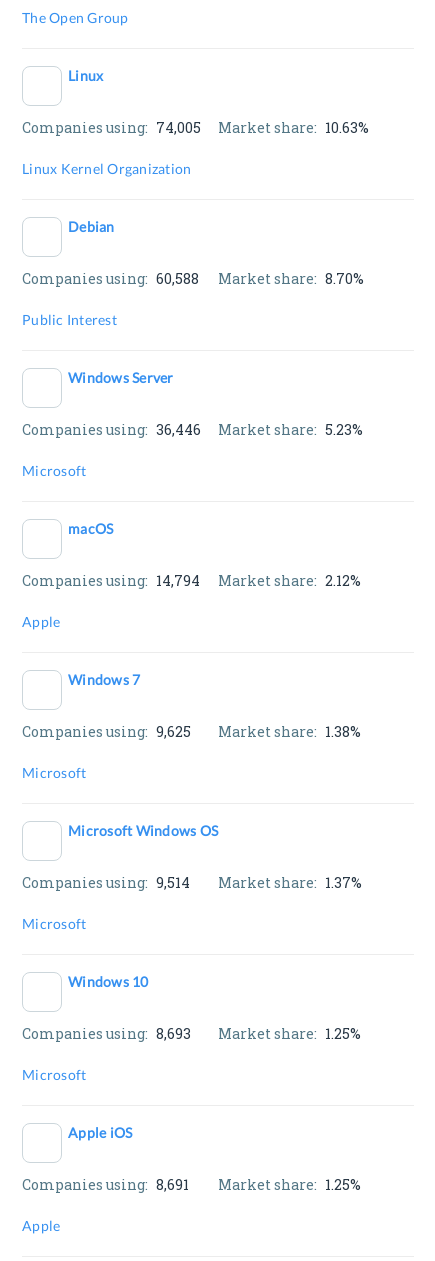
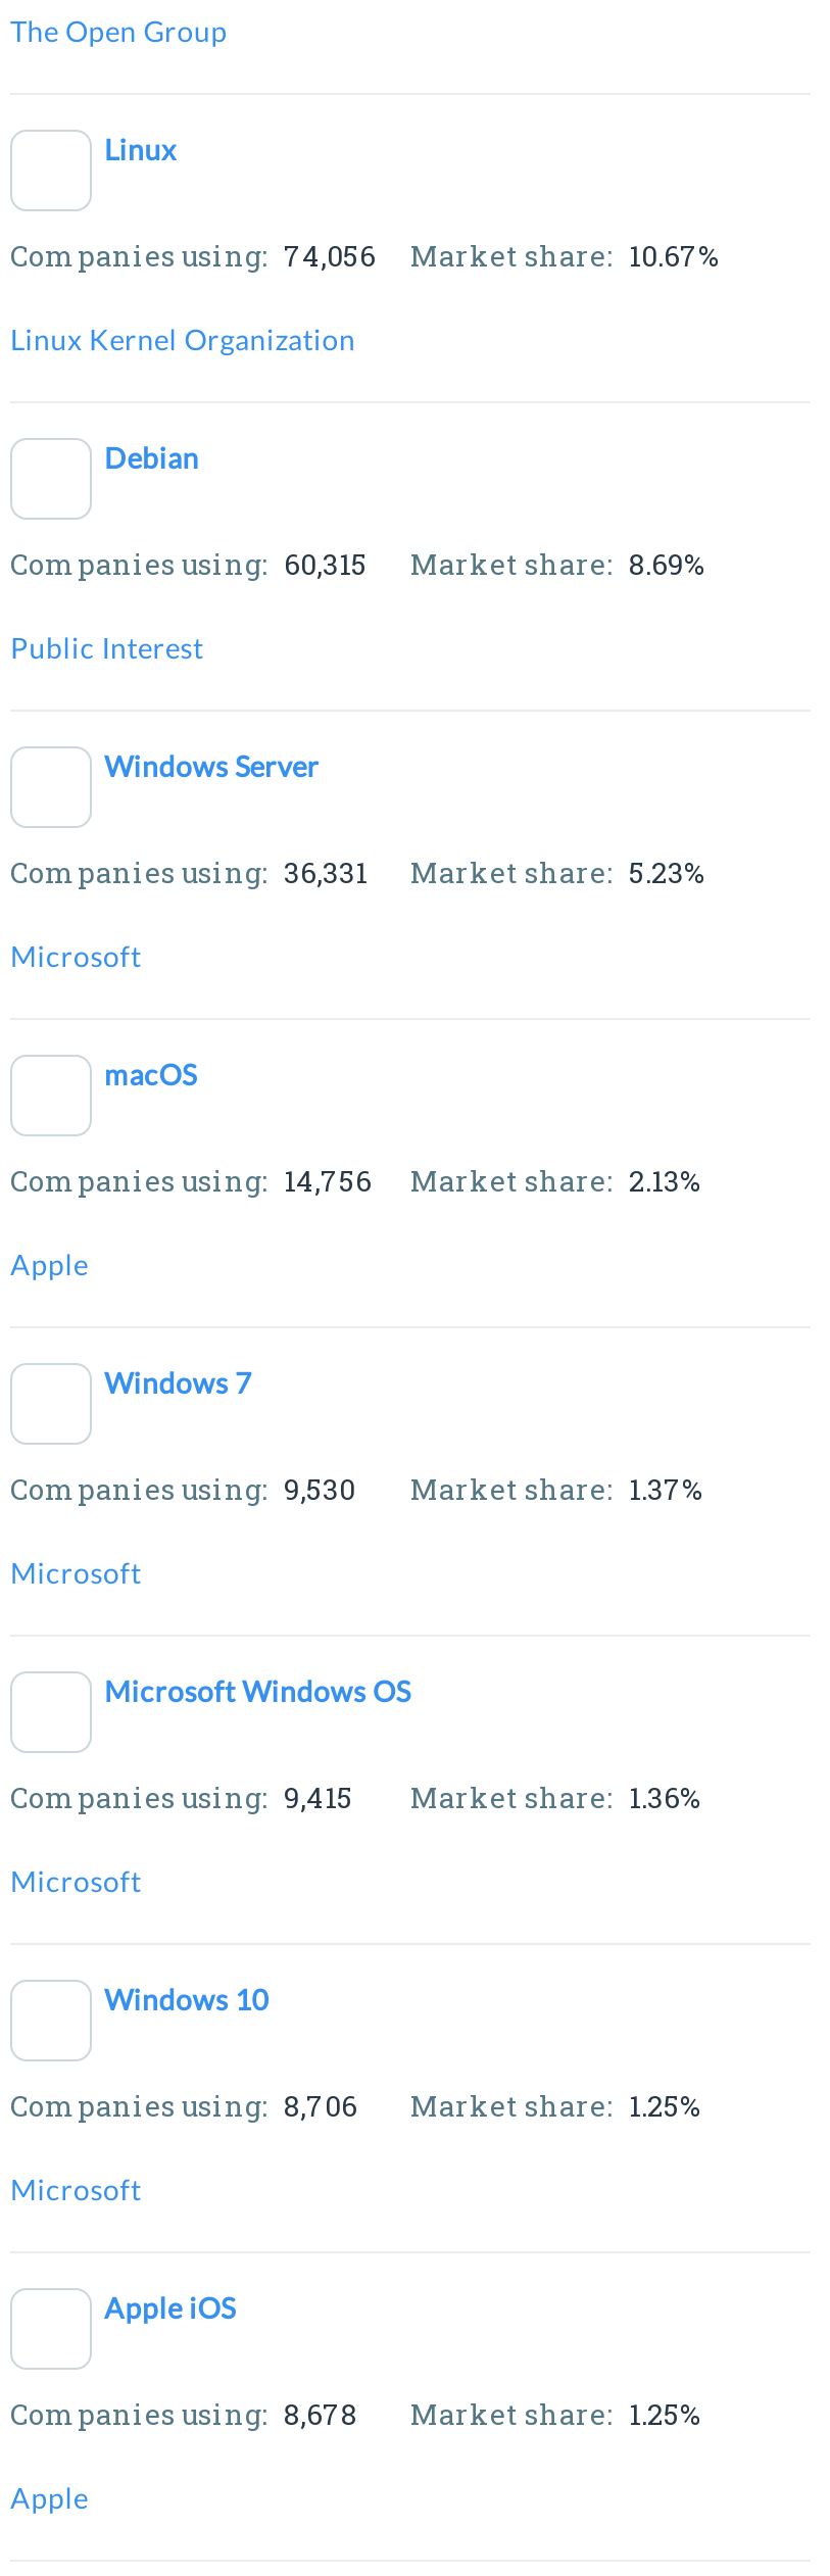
[22,118,201,137] Companies using: 74,005 -> [10,236,376,274] Companies using: 74,056
[218,118,369,137] Market share: 10.63% -> [410,236,721,274] Market share: 10.67%
[22,269,199,288] Companies using: 60,588 -> [10,544,368,583] Companies using: 60,315
[218,269,364,288] Market share: 8.70% -> [410,544,706,583] Market share: 8.69%
[22,420,201,439] Companies using: 36,446 -> [10,852,368,891] Companies using: 36,331
[22,571,200,590] Companies using: 14,794 -> [10,1161,372,1199] Companies using: 14,756
[218,571,361,590] Market share: 2.12% -> [410,1161,702,1199] Market share: 2.13%
[22,722,191,741] Companies using: 9,625 -> [10,1469,355,1508] Companies using: 9,530
[218,722,361,741] Market share: 1.38% -> [410,1469,704,1508] Market share: 1.37%
[22,873,190,892] Companies using: 9,514 -> [10,1777,353,1816] Companies using: 9,415
[218,873,362,892] Market share: 1.37% -> [410,1777,702,1816] Market share: 1.36%
[22,1024,191,1043] Companies using: 8,693 -> [10,2086,357,2125] Companies using: 8,706
[22,1175,189,1194] Companies using: 8,691 -> [10,2394,357,2433] Companies using: 8,678

